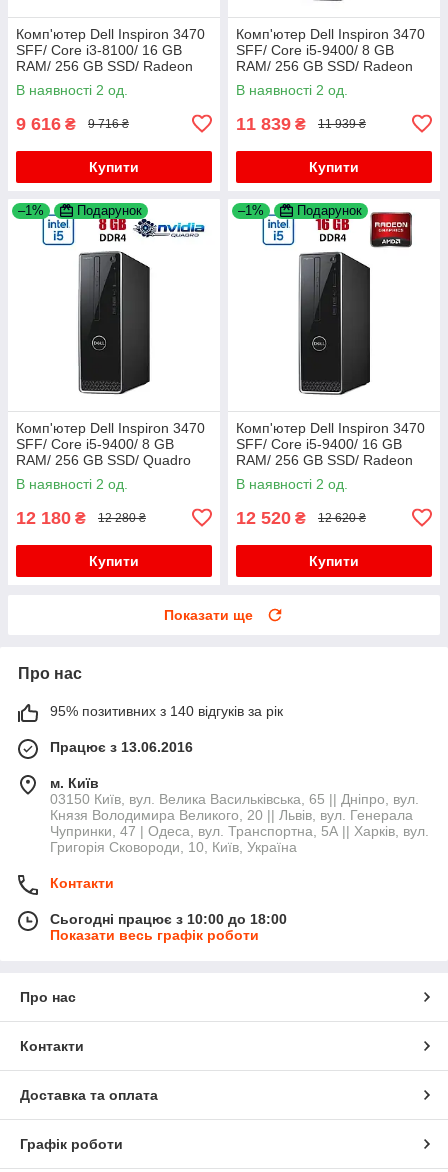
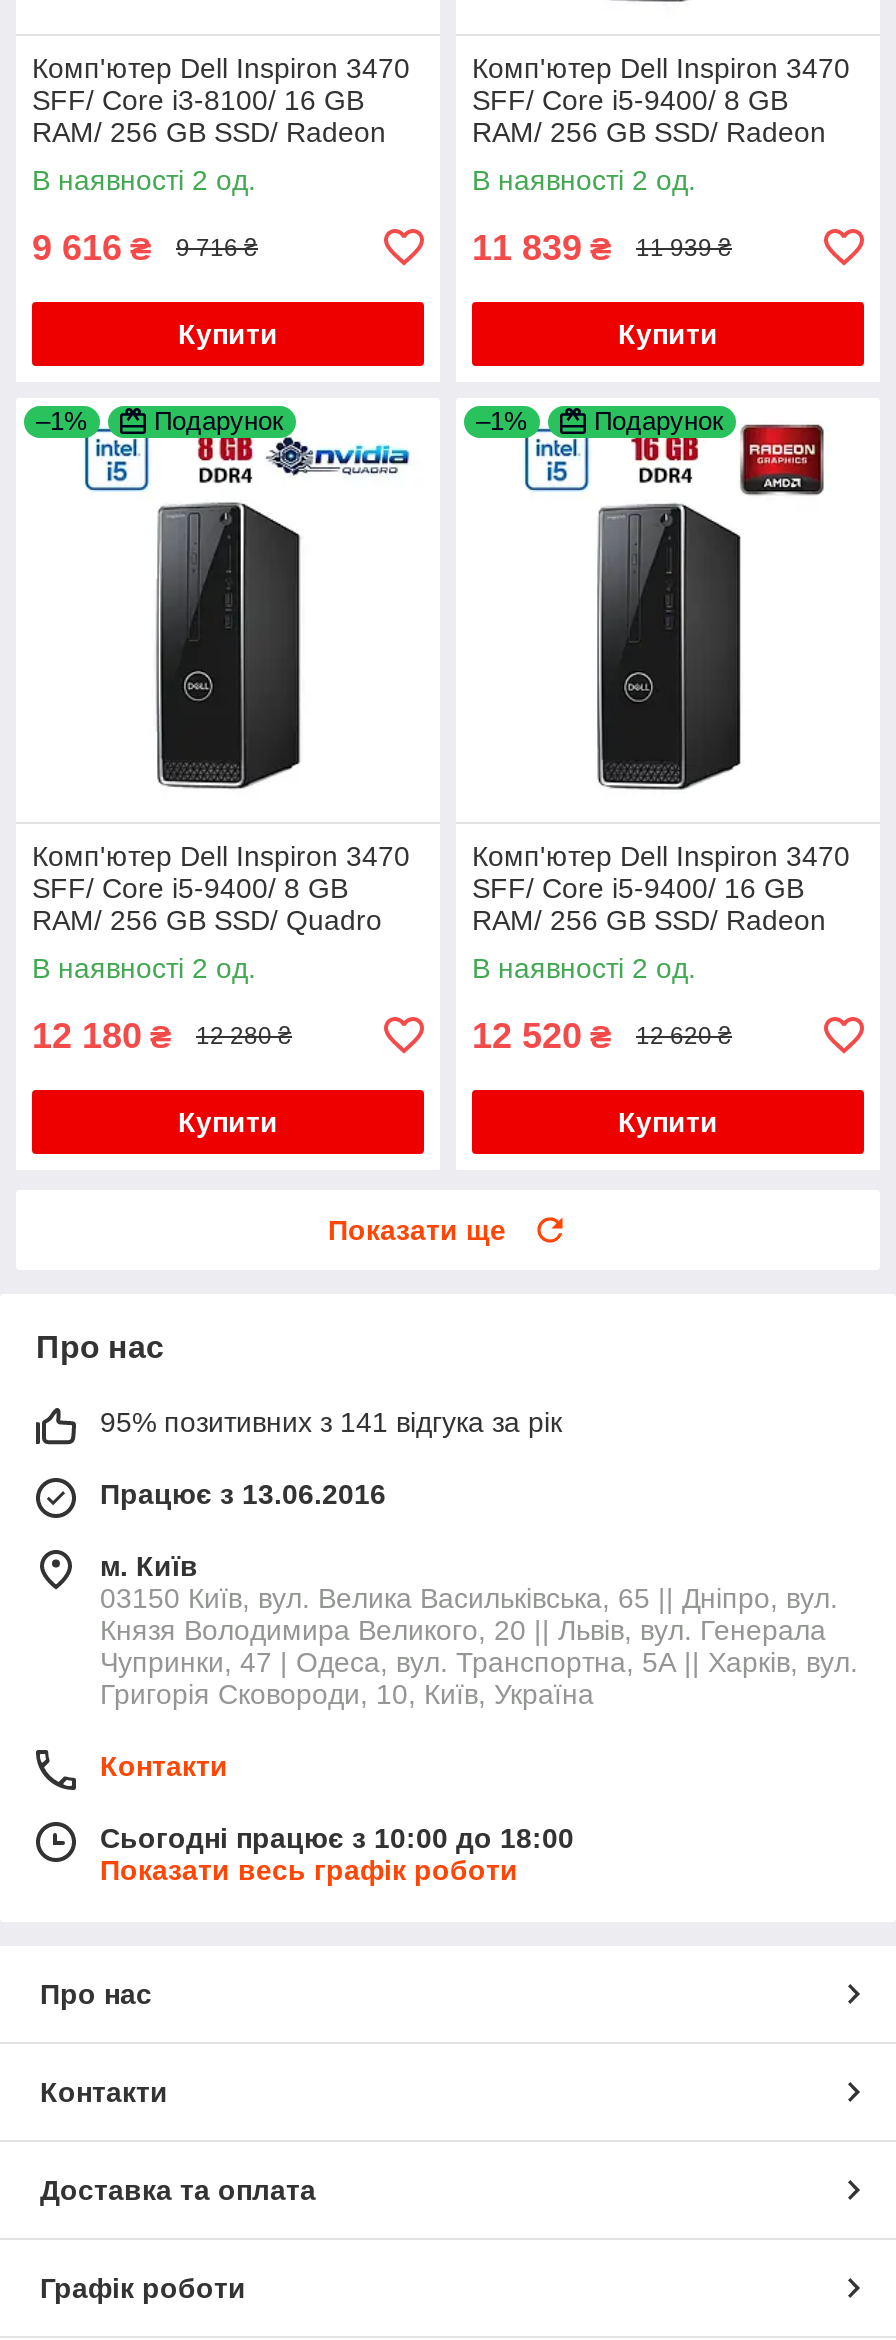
[50,703,283,719] 95% позитивних з 140 відгуків за рік -> [100,1406,562,1438] 95% позитивних з 141 відгука за рік

